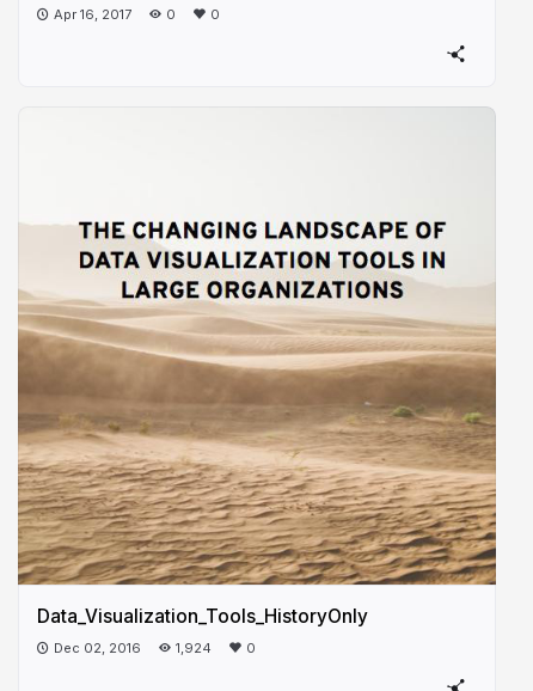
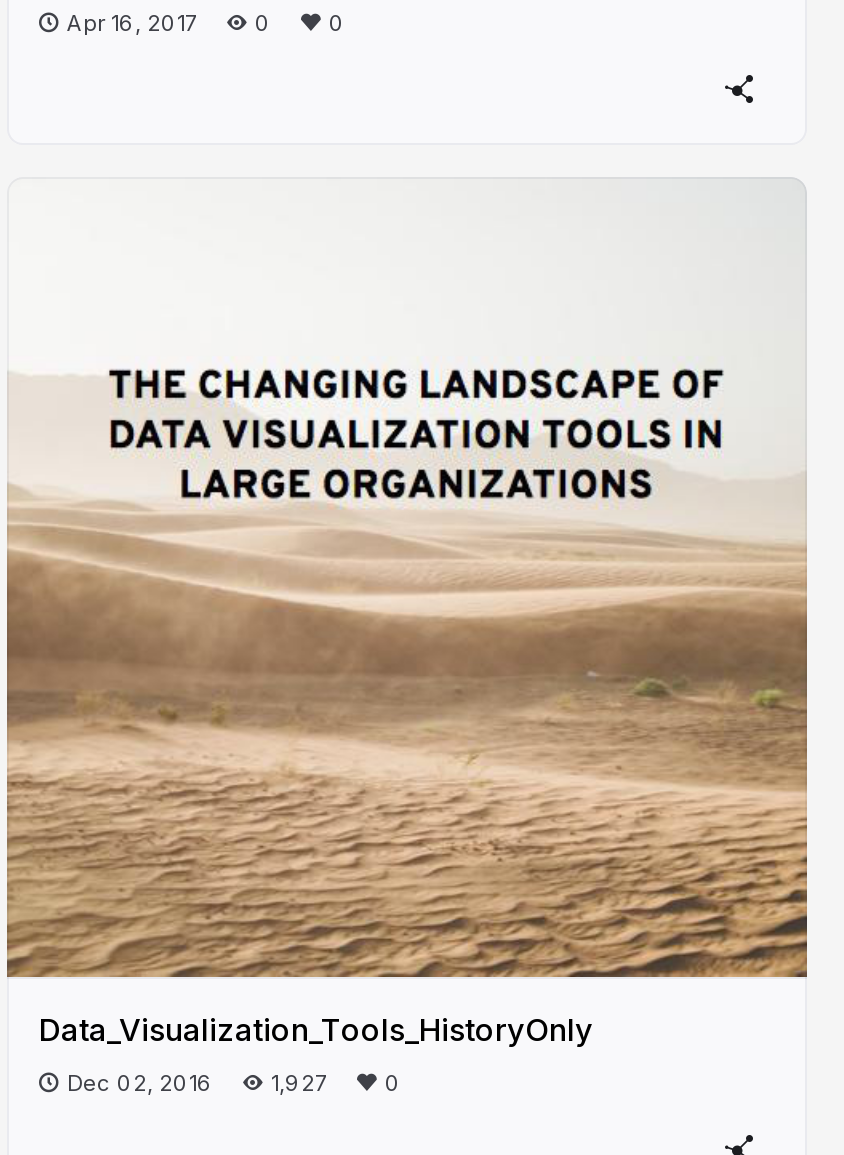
[176,640,212,656] 1,924 -> [271,1069,327,1097] 1,927

